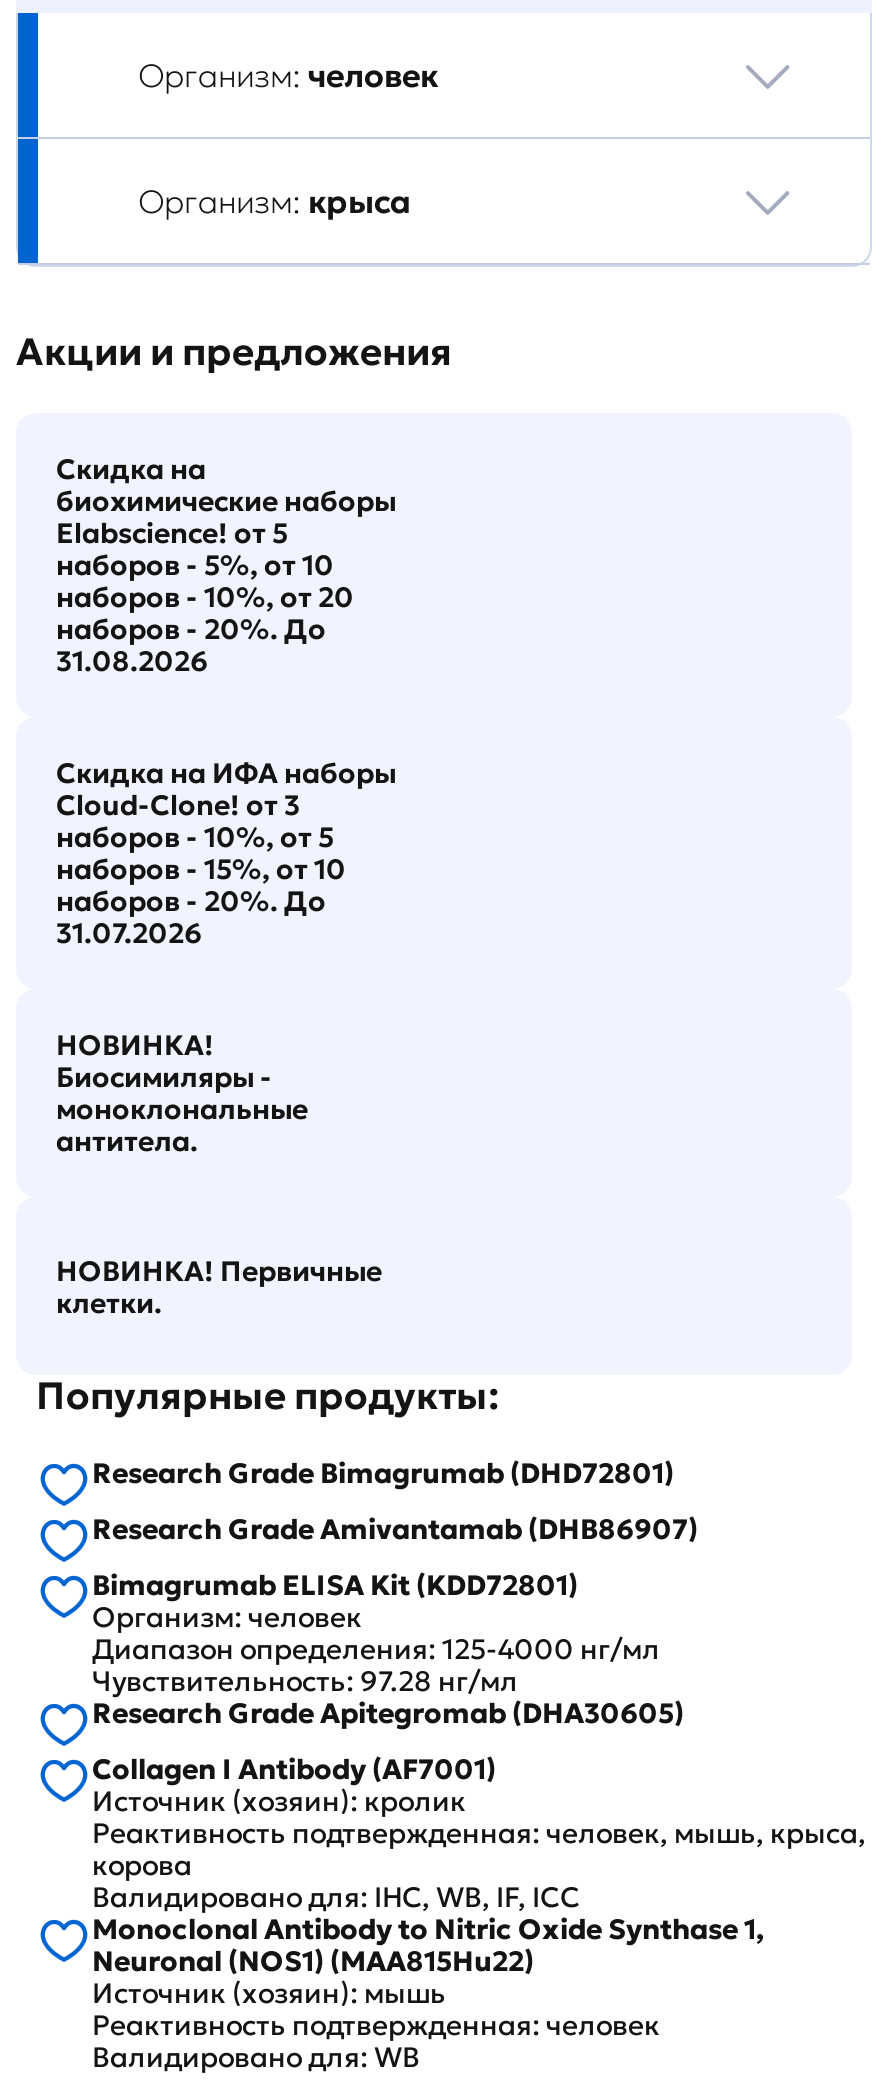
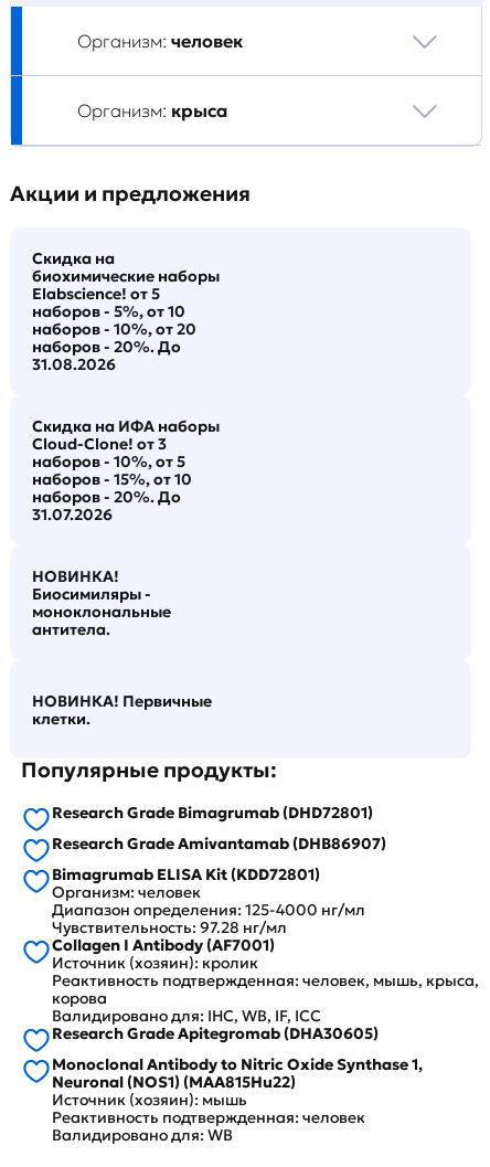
moved [92,1696,684,1732] -> [52,1024,379,1044]: Research Grade Apitegromab (DHA30605)
moved [92,1752,866,1916] -> [52,936,479,1026]: Collagen I Antibody (AF7001) | Источник (хозяин): кролик | Реактивность подтвержденная: человек, мышь, крыса, | корова | Валидировано для: IHC, WB, IF, ICC

